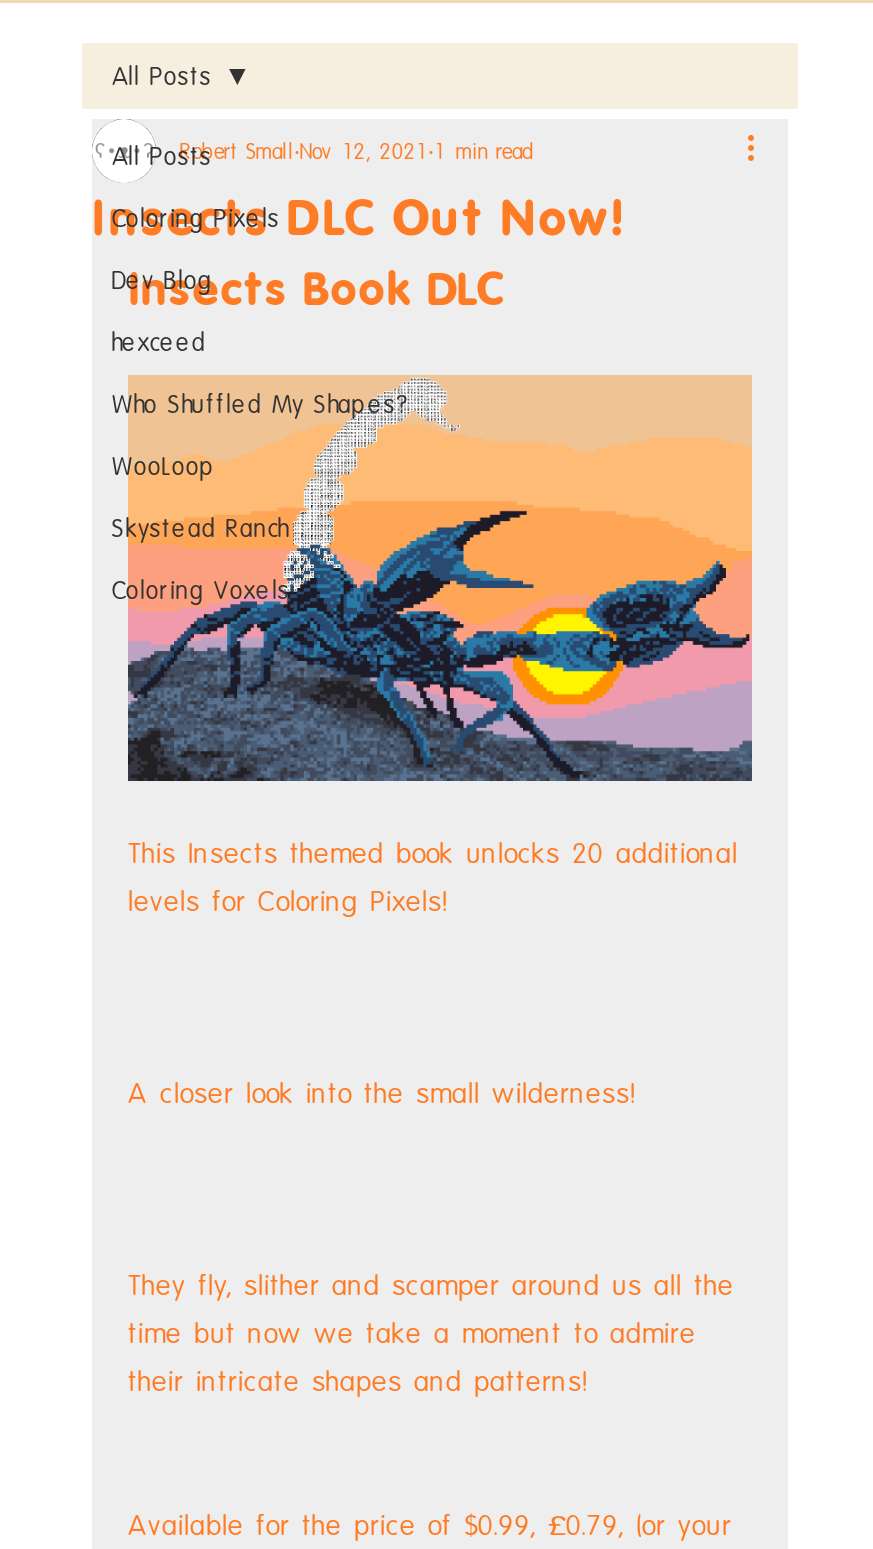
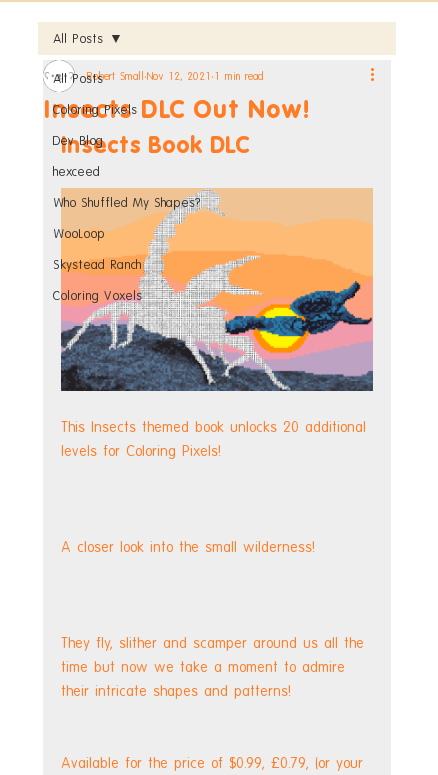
[134,509,586,781] [image] -> [65,255,290,391] [image]

